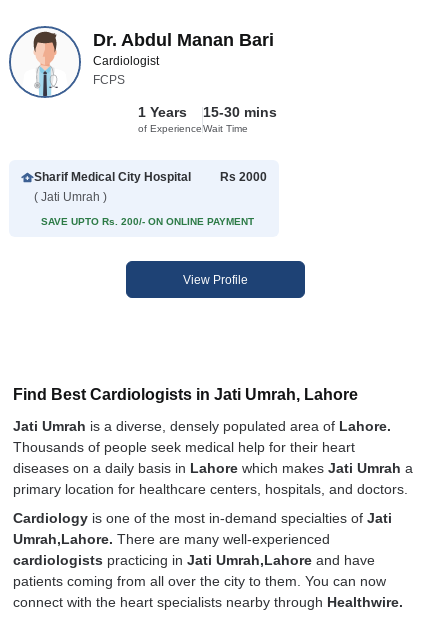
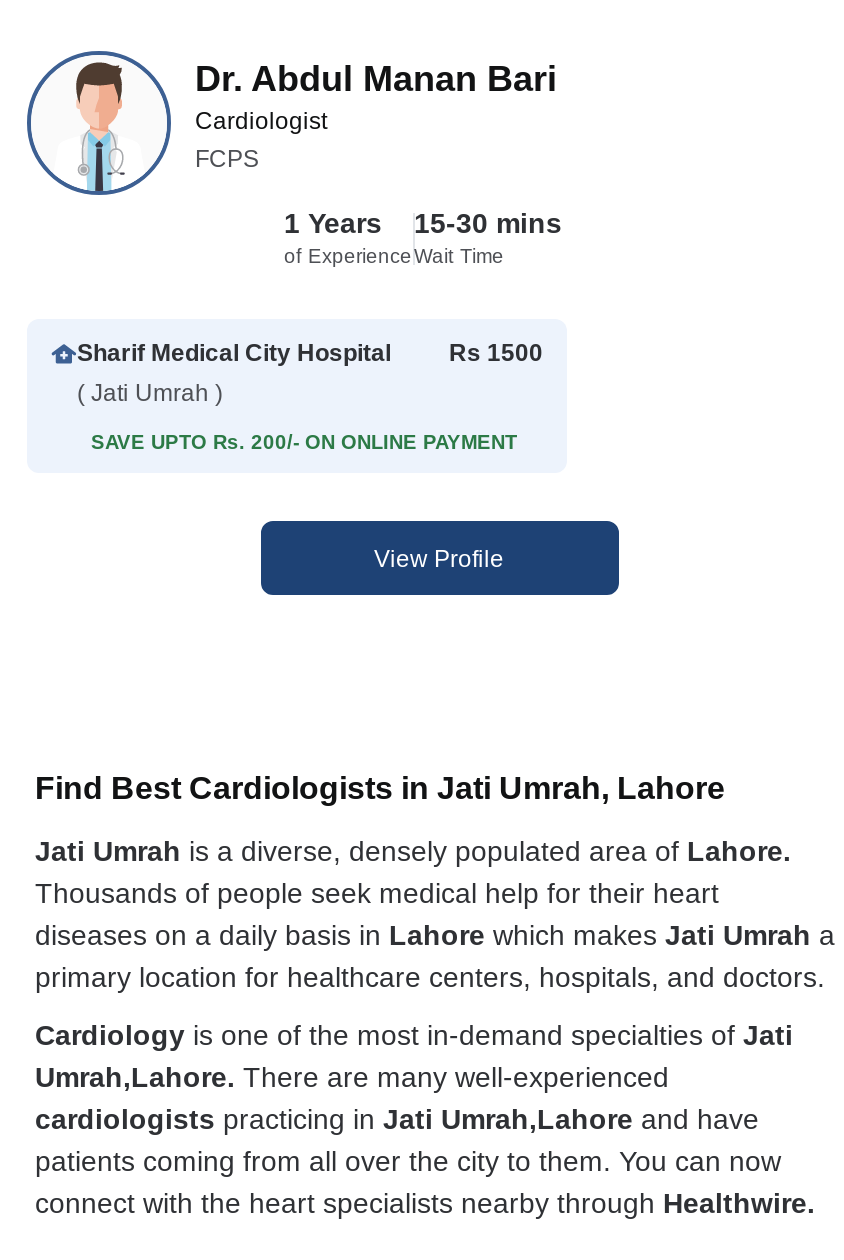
[220,170,267,184] Rs 2000 -> [449,339,543,367] Rs 1500

